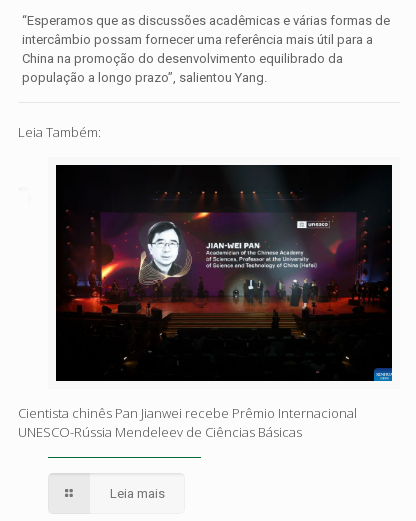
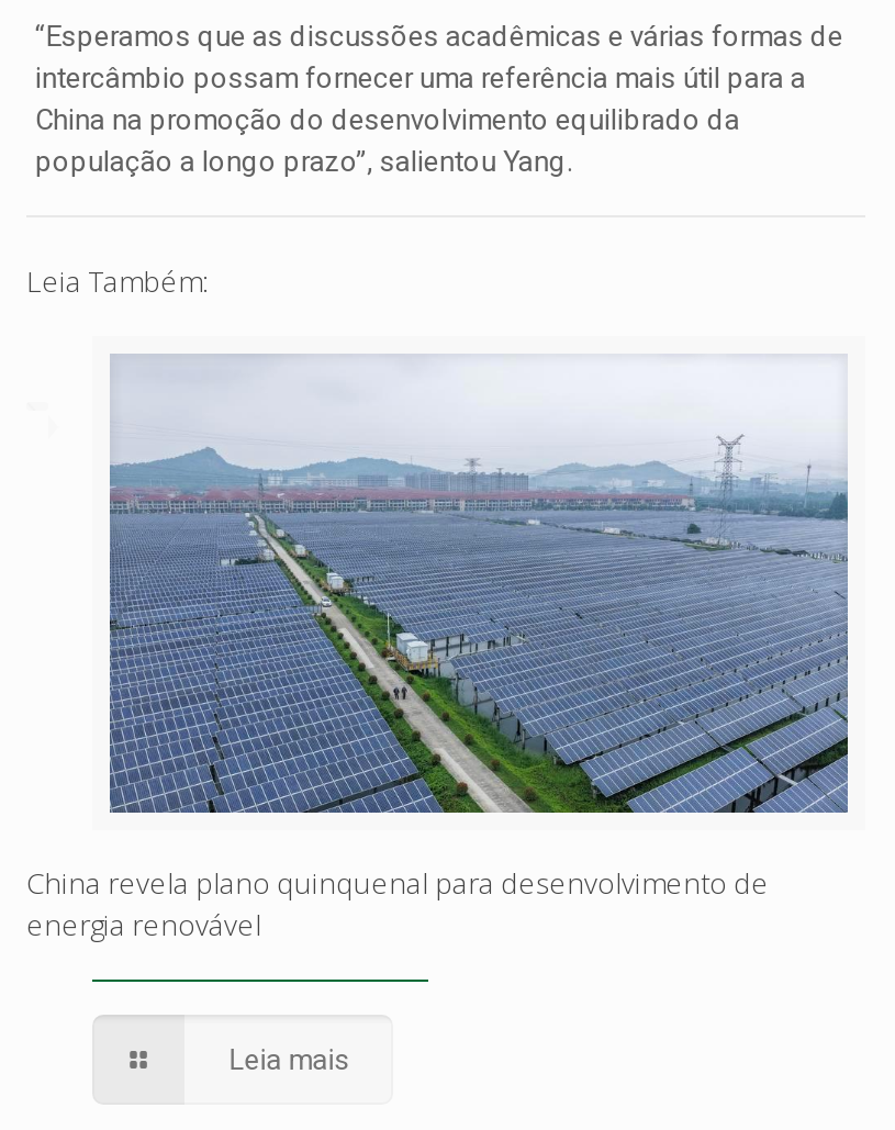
[18,164,393,441] [image] | Cientista chinês Pan Jianwei recebe Prêmio Internacional | UNESCO-Rússia Mendeleev de Ciências Básicas -> [26,354,850,944] [image] | China revela plano quinquenal para desenvolvimento de | energia renovável

